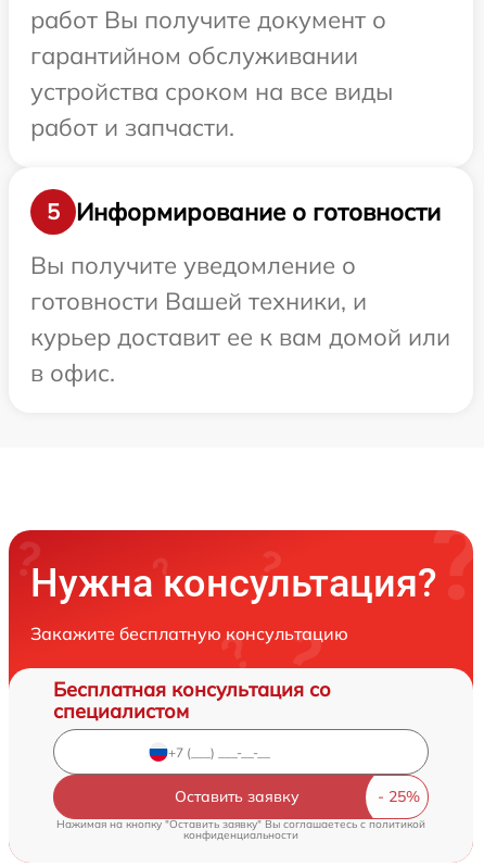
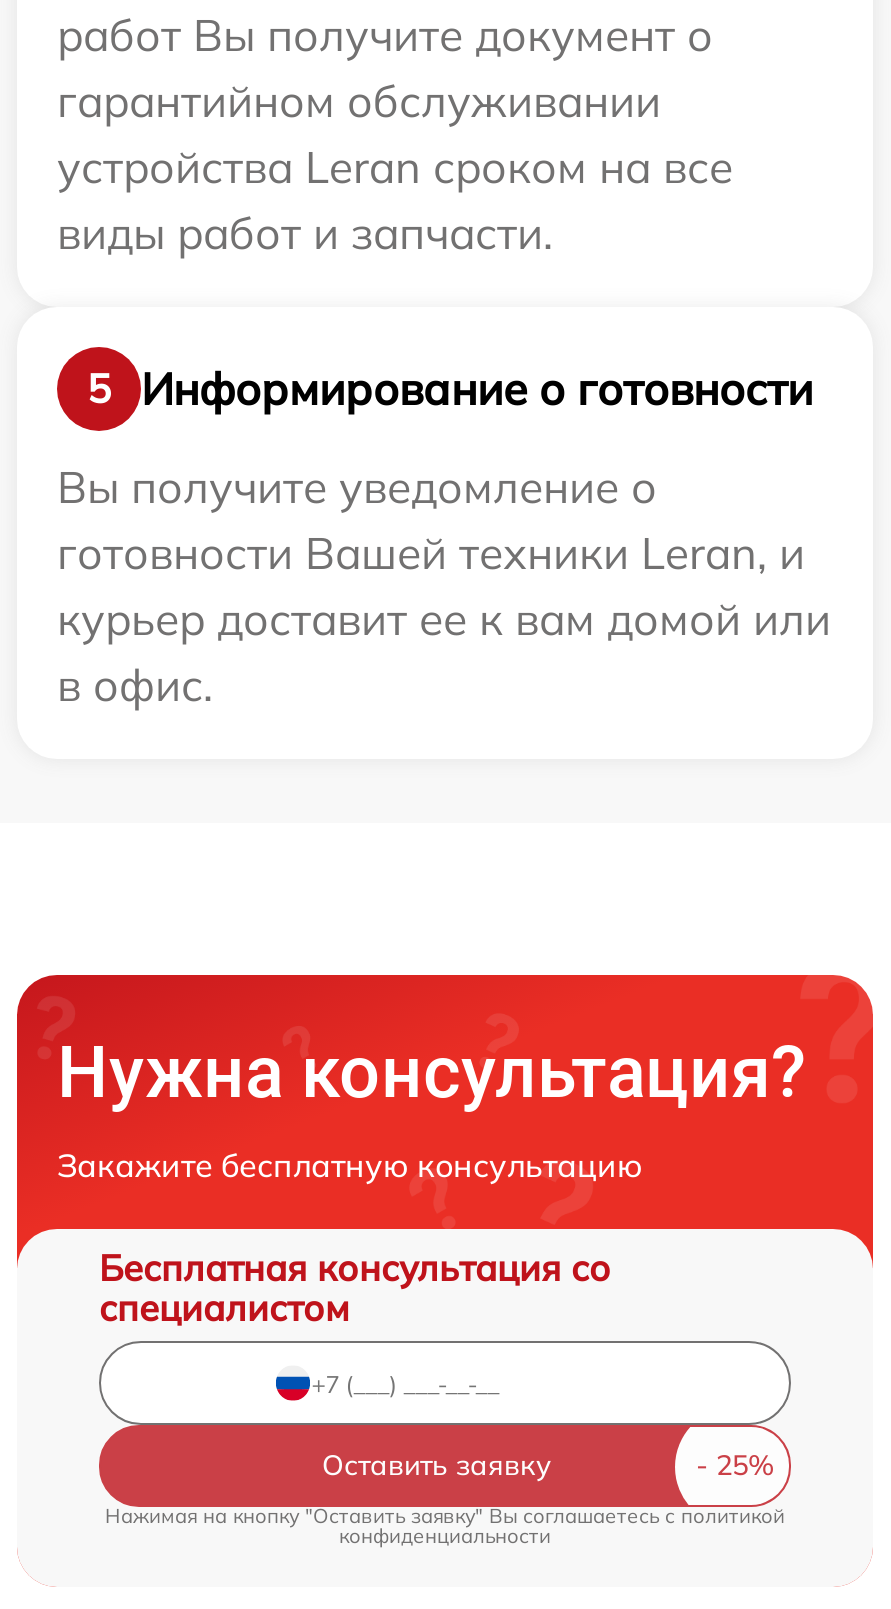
[30,76,393,142] устройства сроком на все виды | работ и запчасти. -> [57,140,733,262] устройства Leran сроком на все | виды работ и запчасти.
[30,286,367,316] готовности Вашей техники, и -> [57,526,805,582] готовности Вашей техники Leran, и

